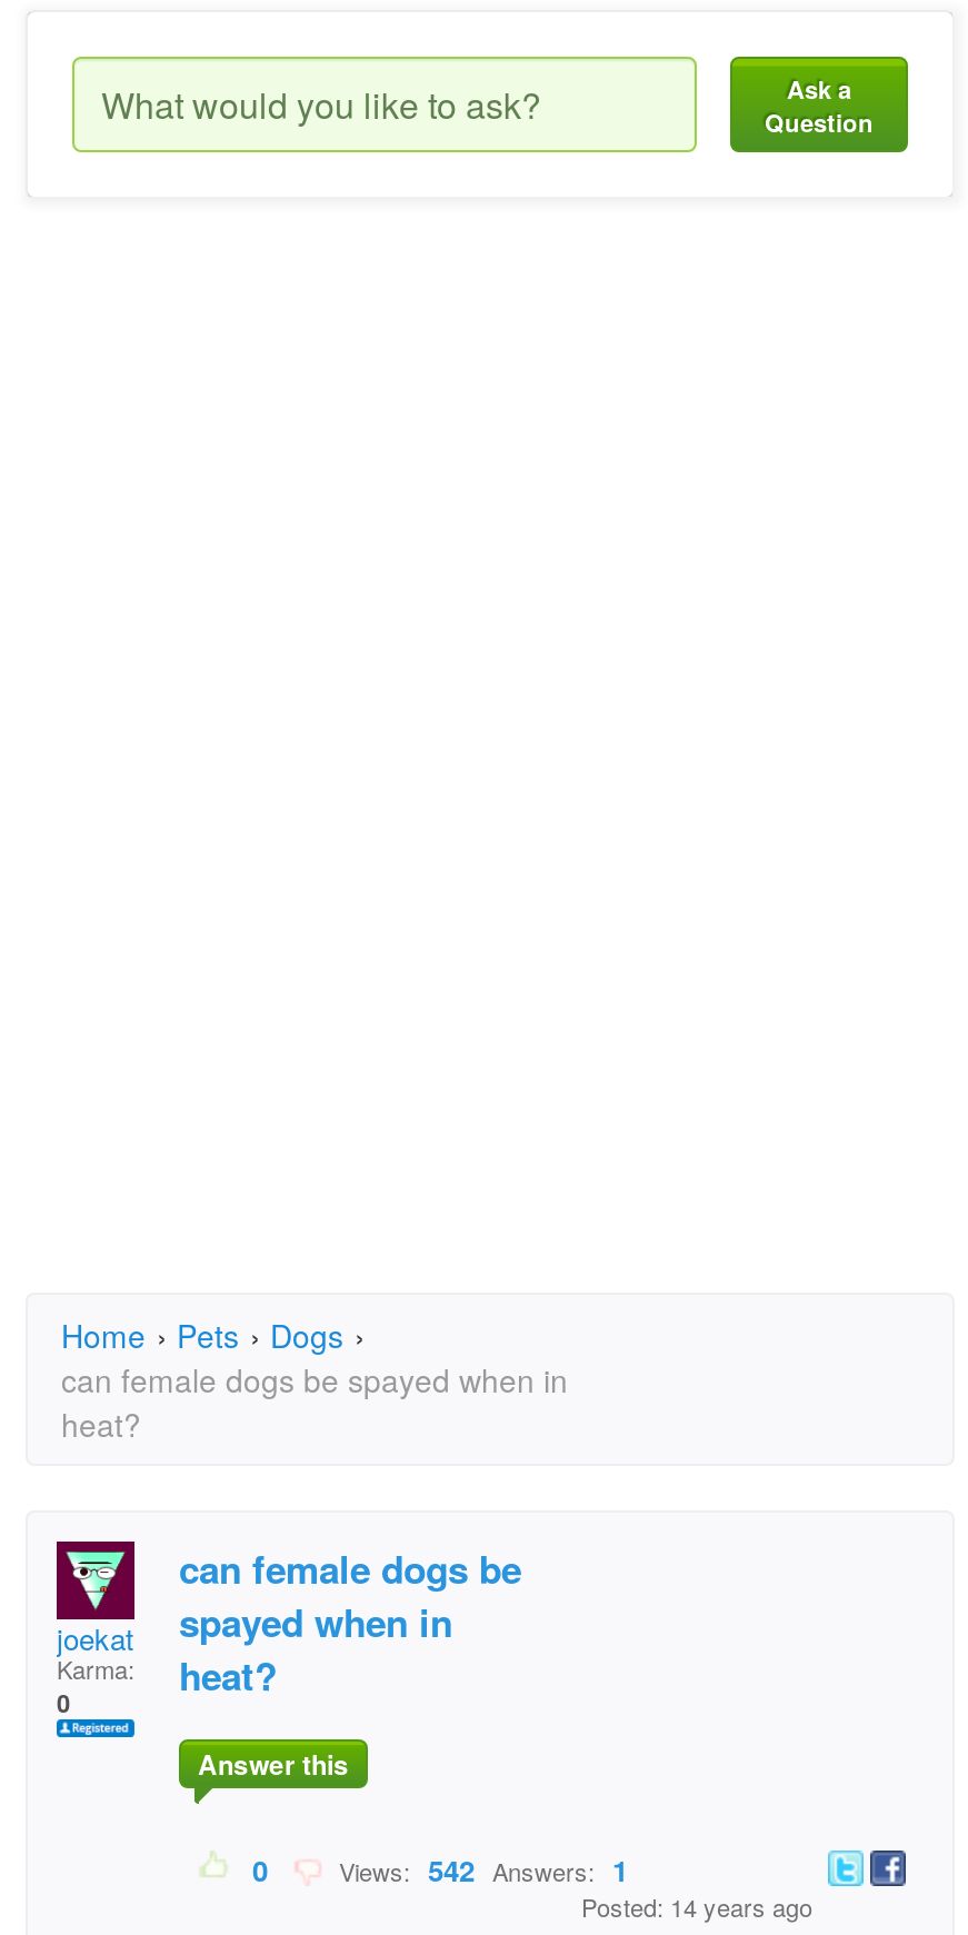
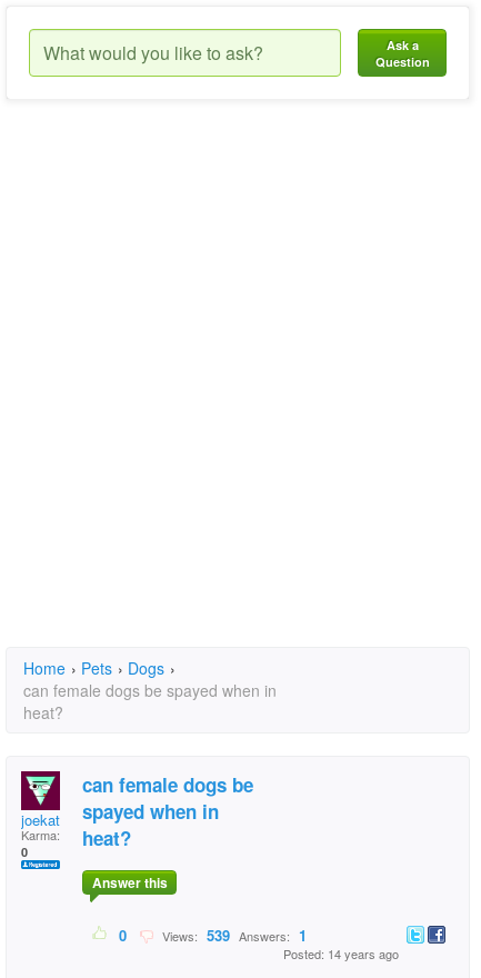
[326,1849,628,1891] Views: 542 Answers: 1 -> [156,925,307,946] Views: 539 Answers: 1

